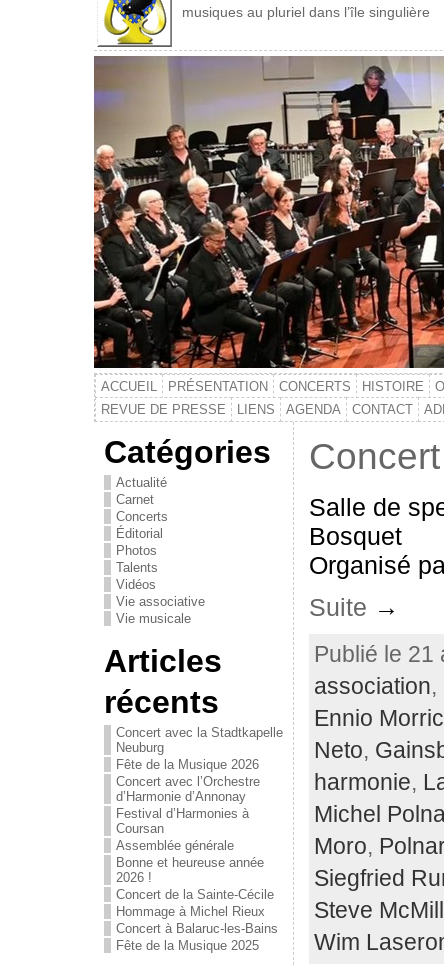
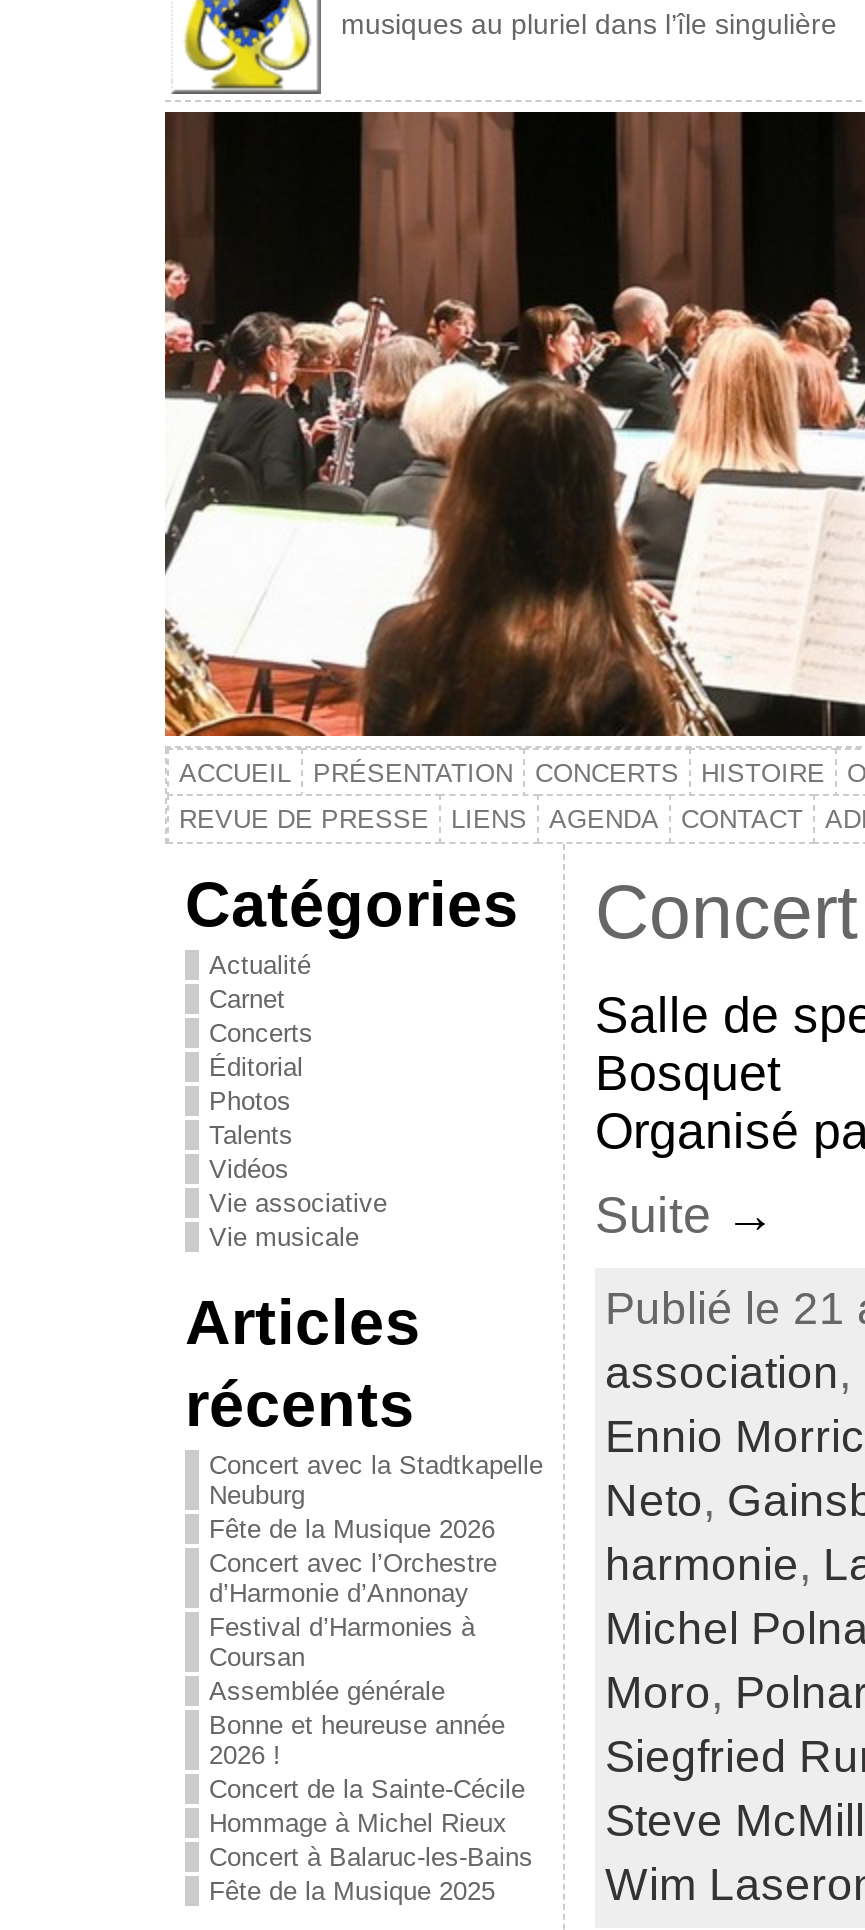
[93,56,441,369] [image] -> [163,112,859,738] [image]

